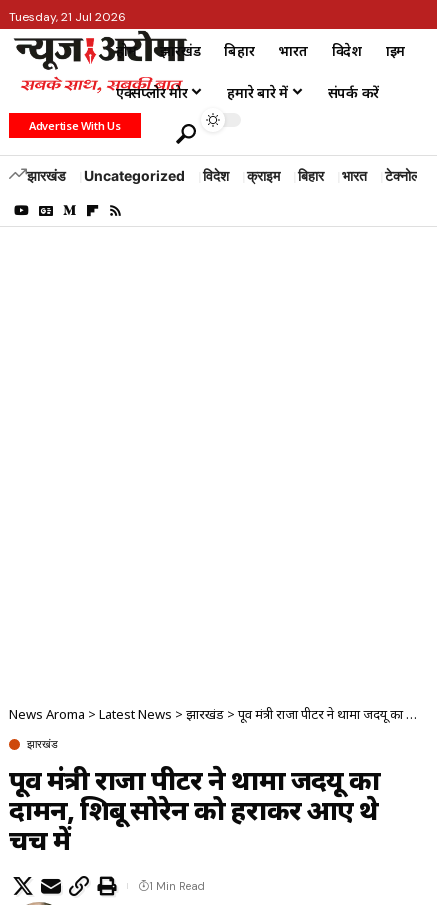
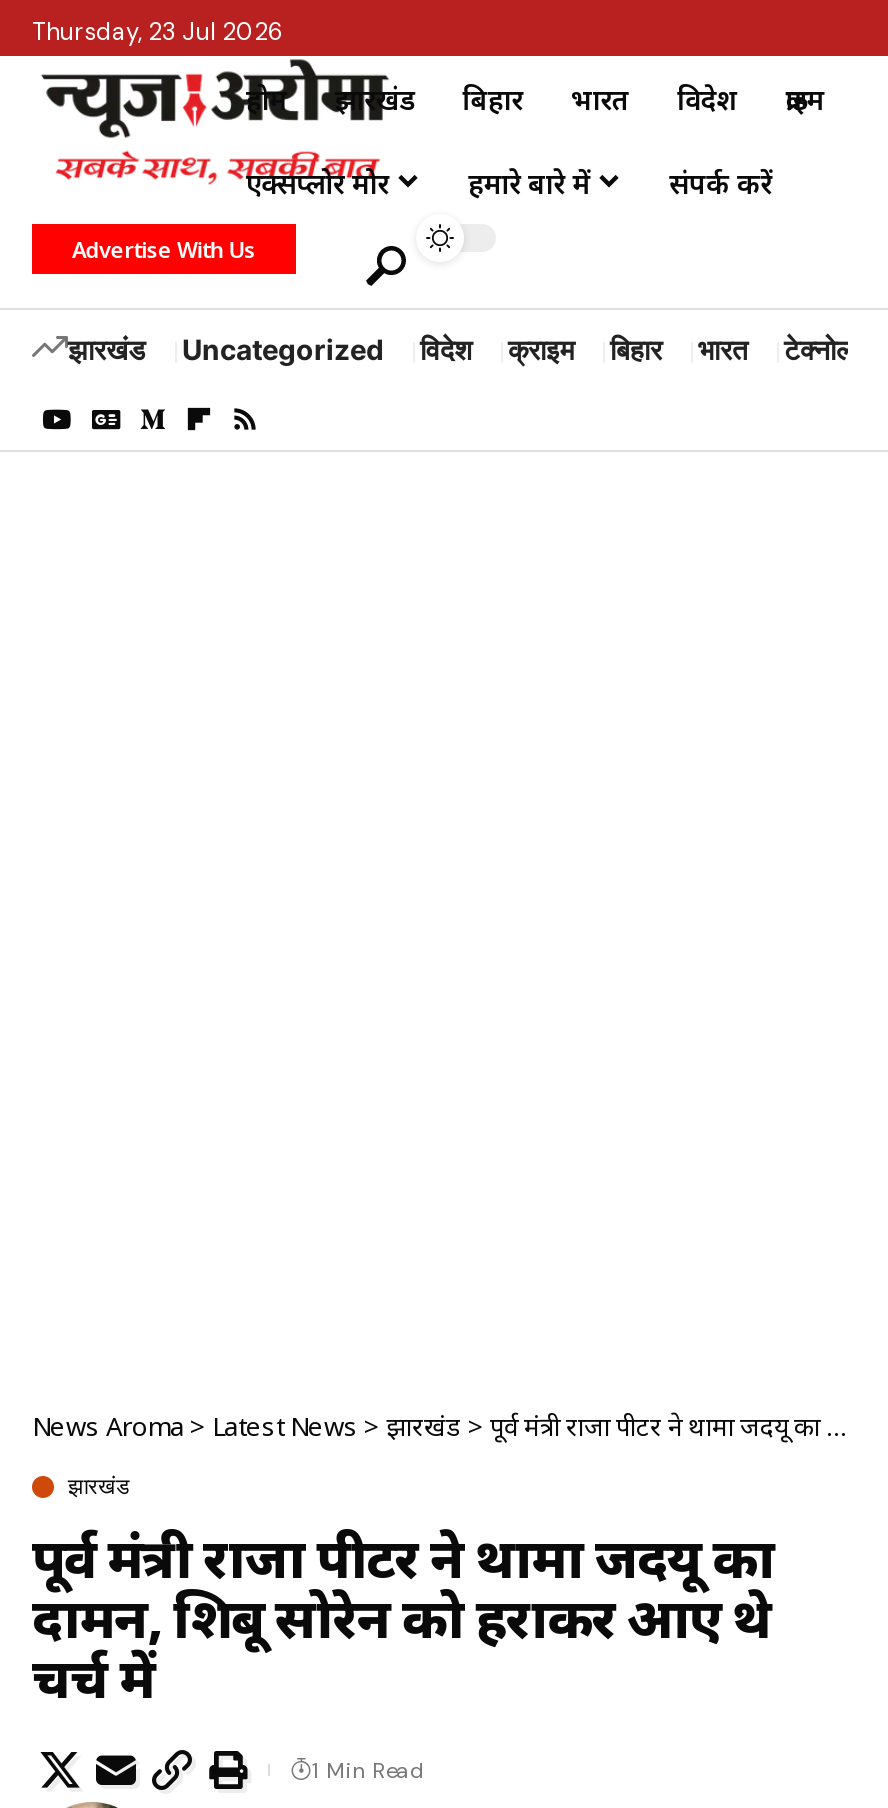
[9,9,126,25] Tuesday, 21 Jul 2026 -> [32,16,284,48] Thursday, 23 Jul 2026

